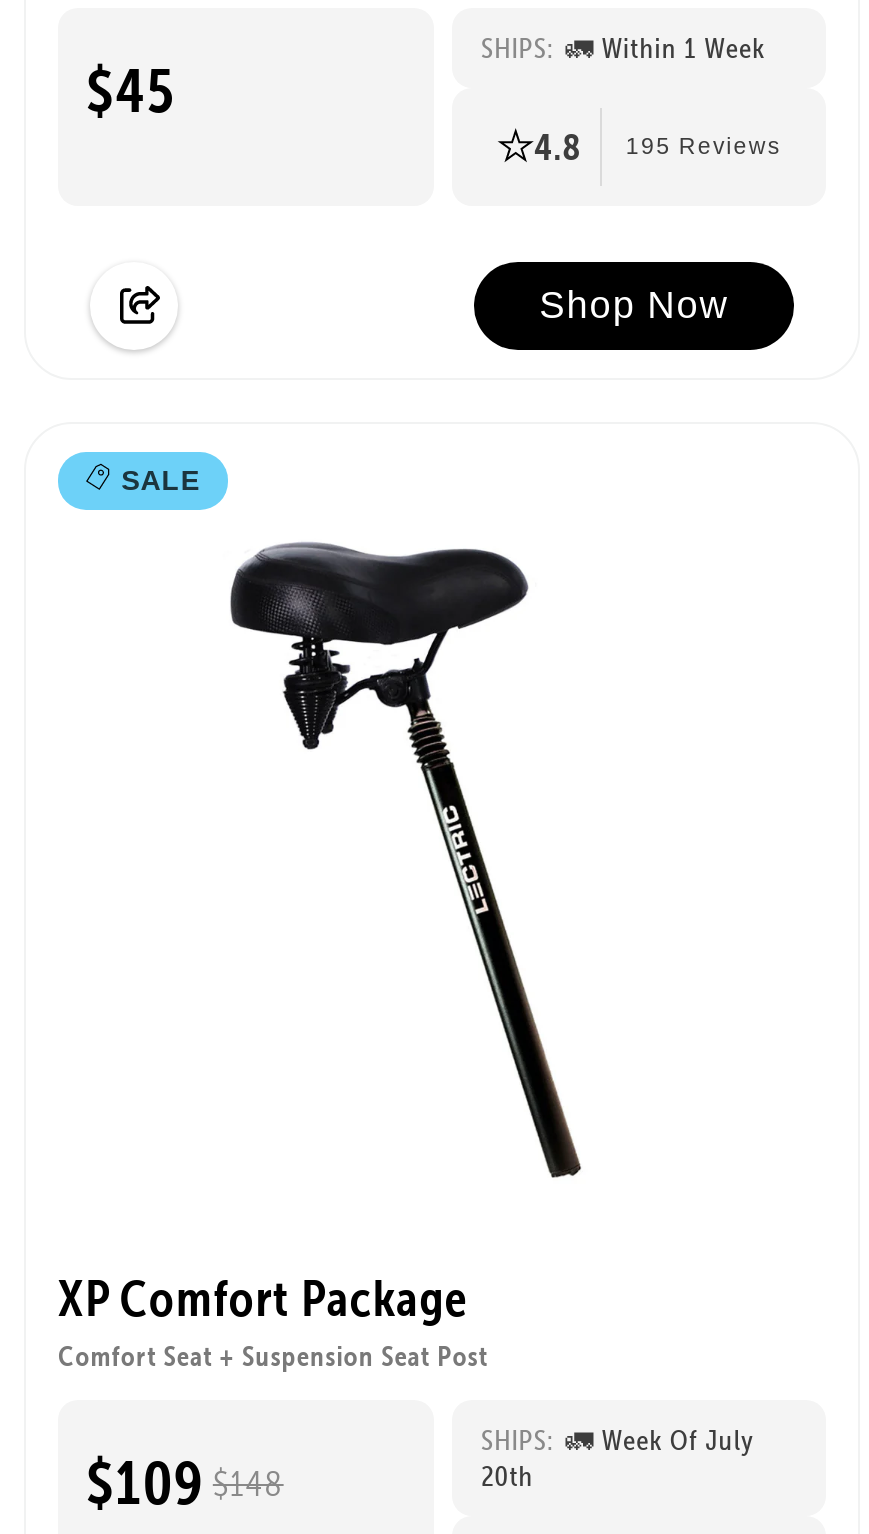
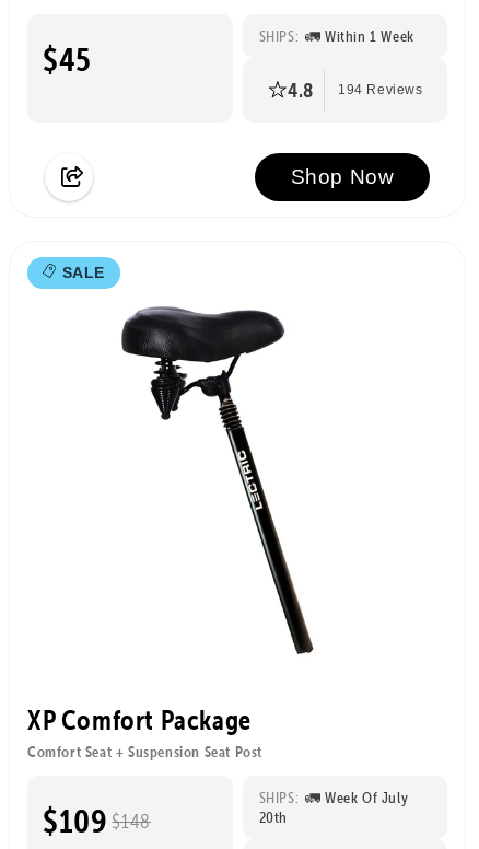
[534,122,781,170] 4.8 195 Reviews -> [288,76,423,103] 4.8 194 Reviews

